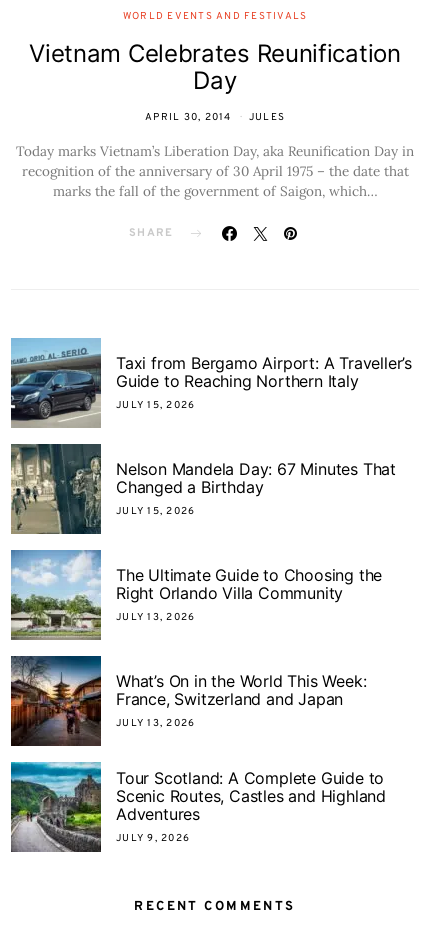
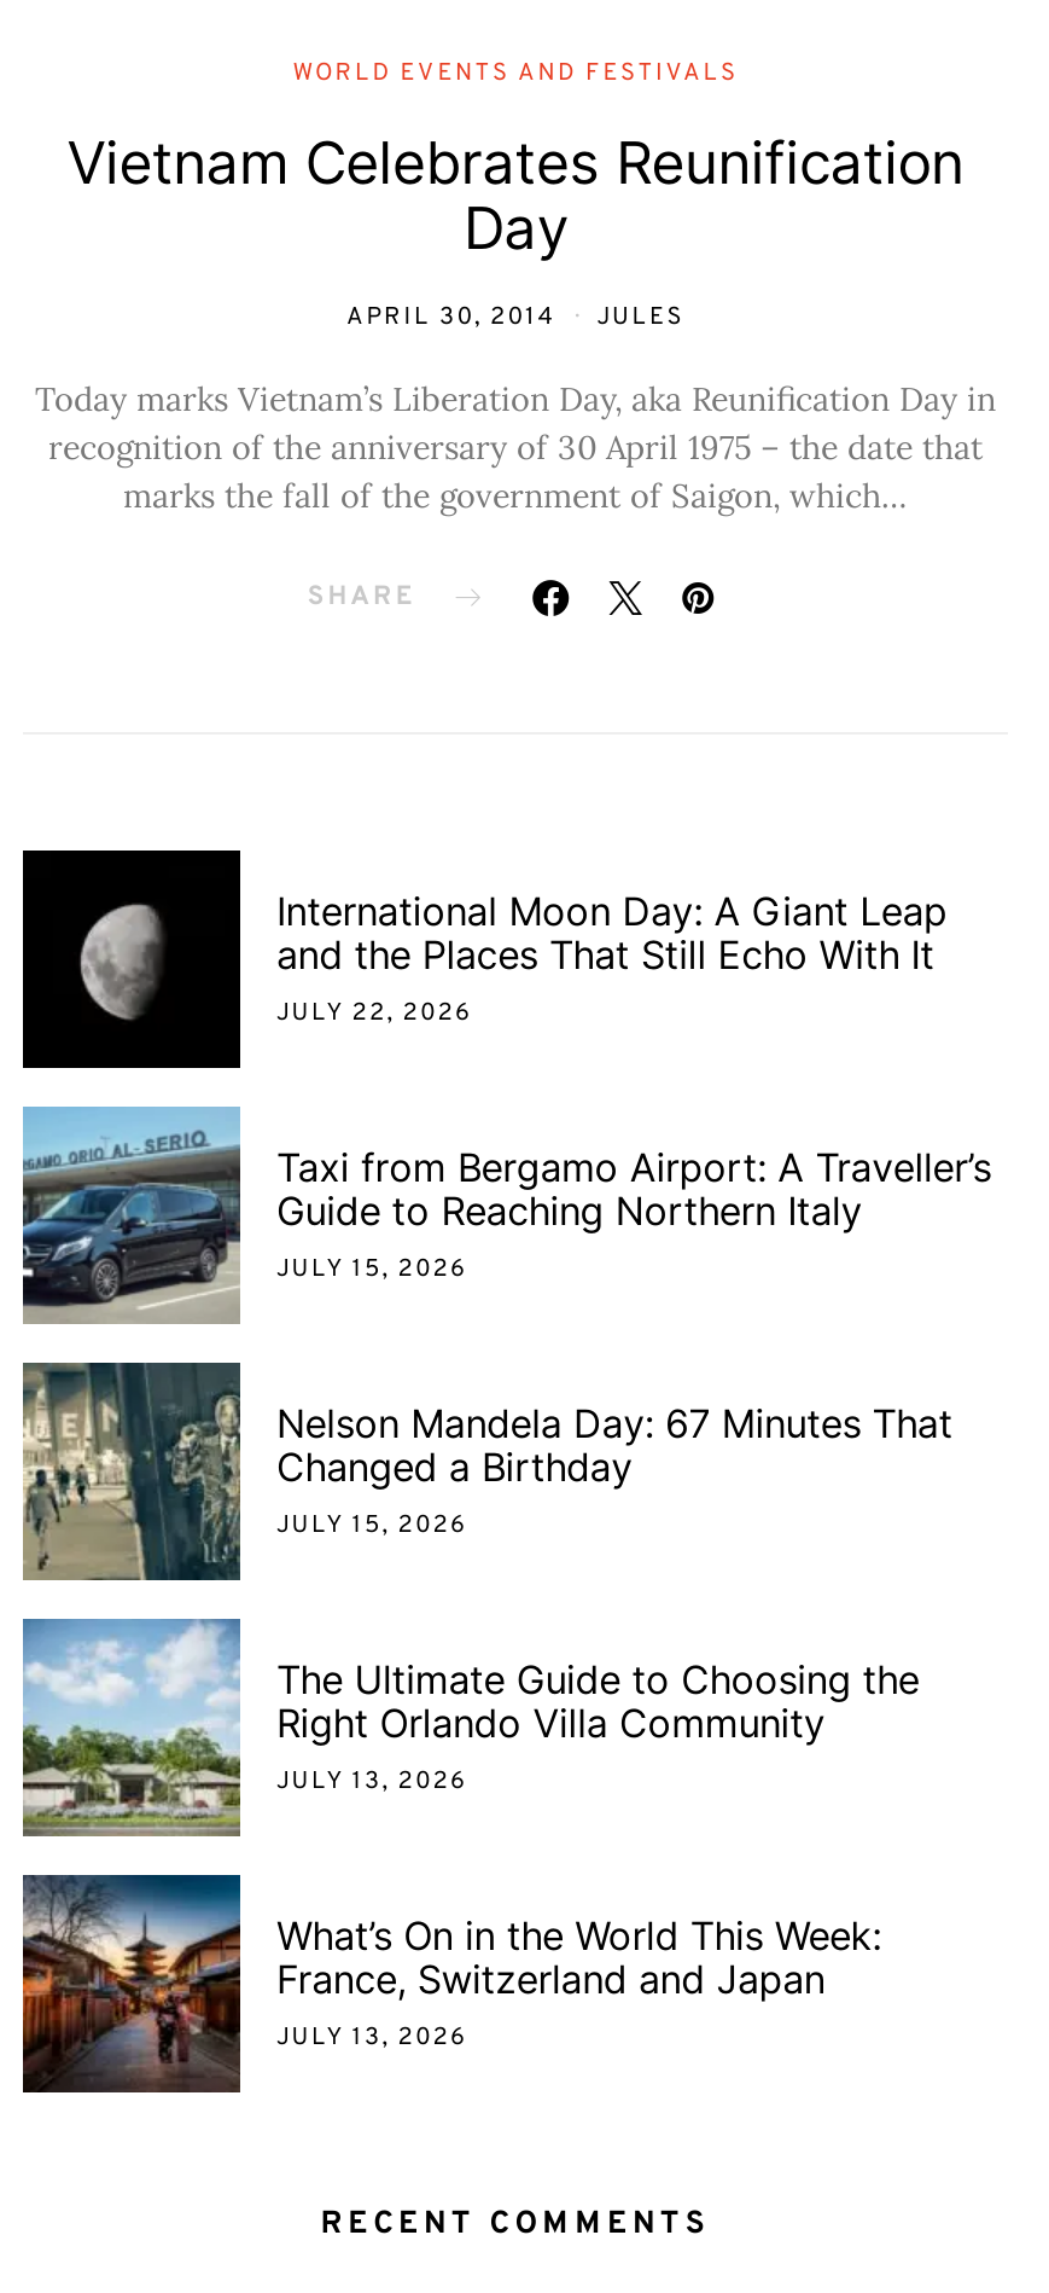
none -> [21,848,947,1068] [image] | International Moon Day: A Giant Leap | and the Places That Still Echo With It | JULY 22, 2026
moved [9,342,412,730] -> [18,1116,991,2053]: [image] | Taxi from Bergamo Airport: A Traveller’s | Guide to Reaching Northern Italy | ... | France, Switzerland and Japan | JULY 13, 2026
[10,761,386,853] [image] | Tour Scotland: A Complete Guide to | Scenic Routes, Castles and Highland | Adventures | JULY 9, 2026 -> none

